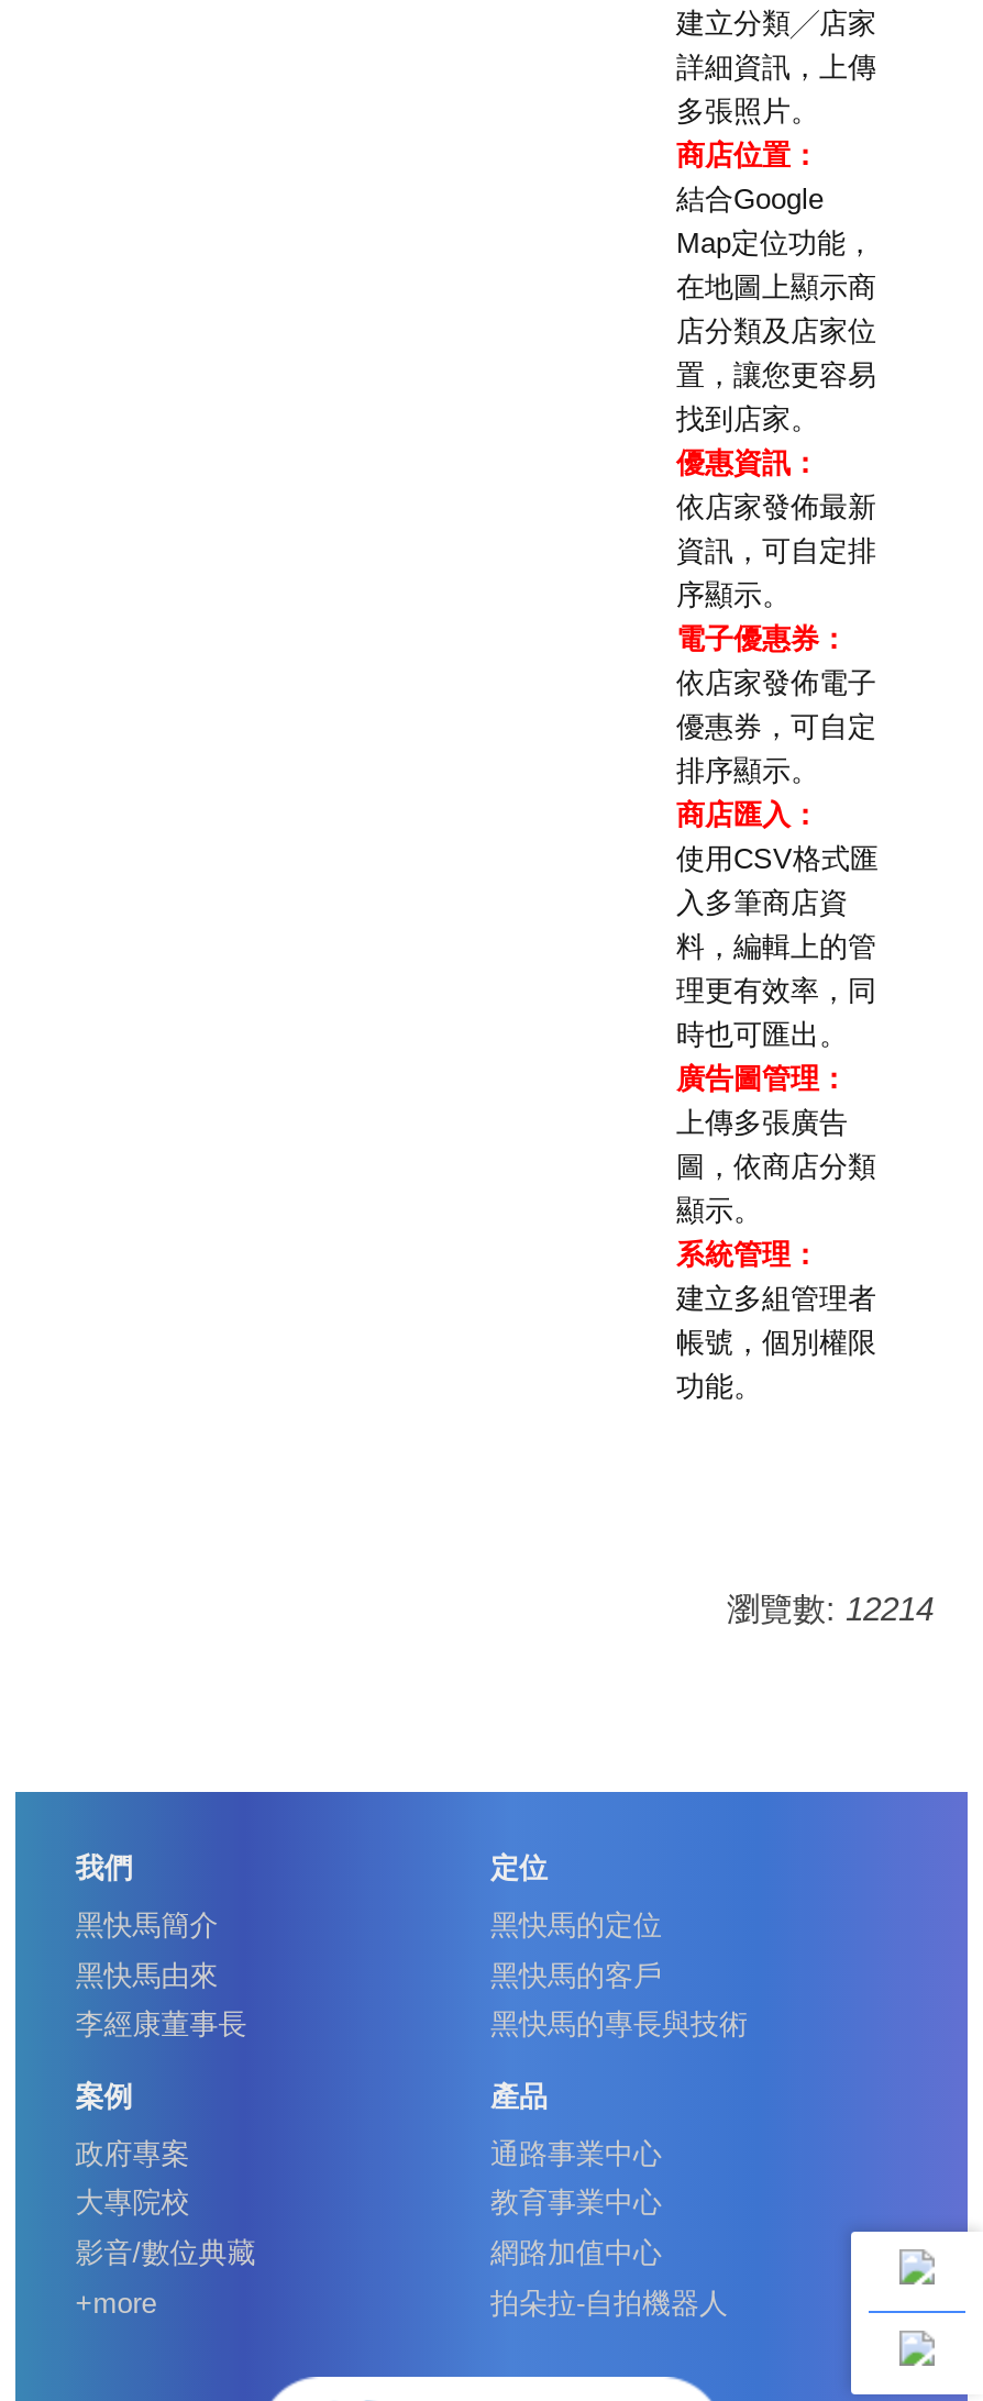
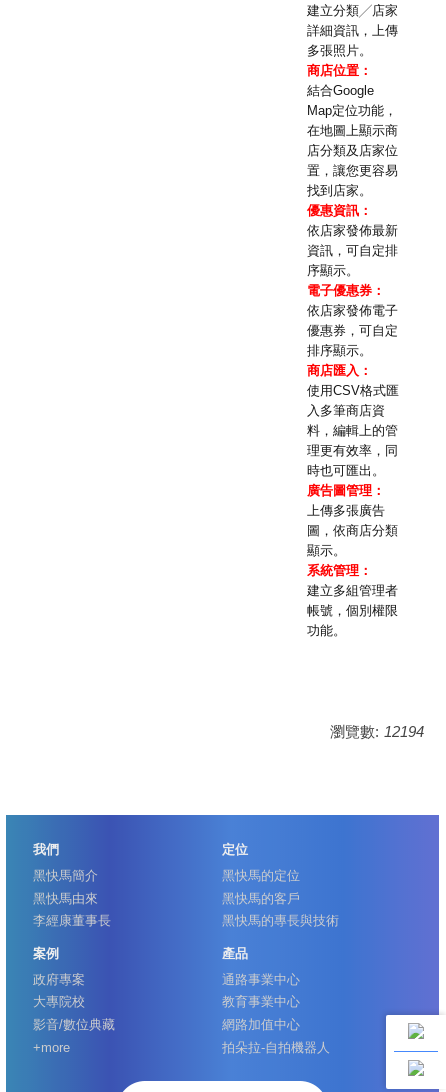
[727,1590,934,1627] 瀏覽數: 12214 -> [329,723,423,740] 瀏覽數: 12194

